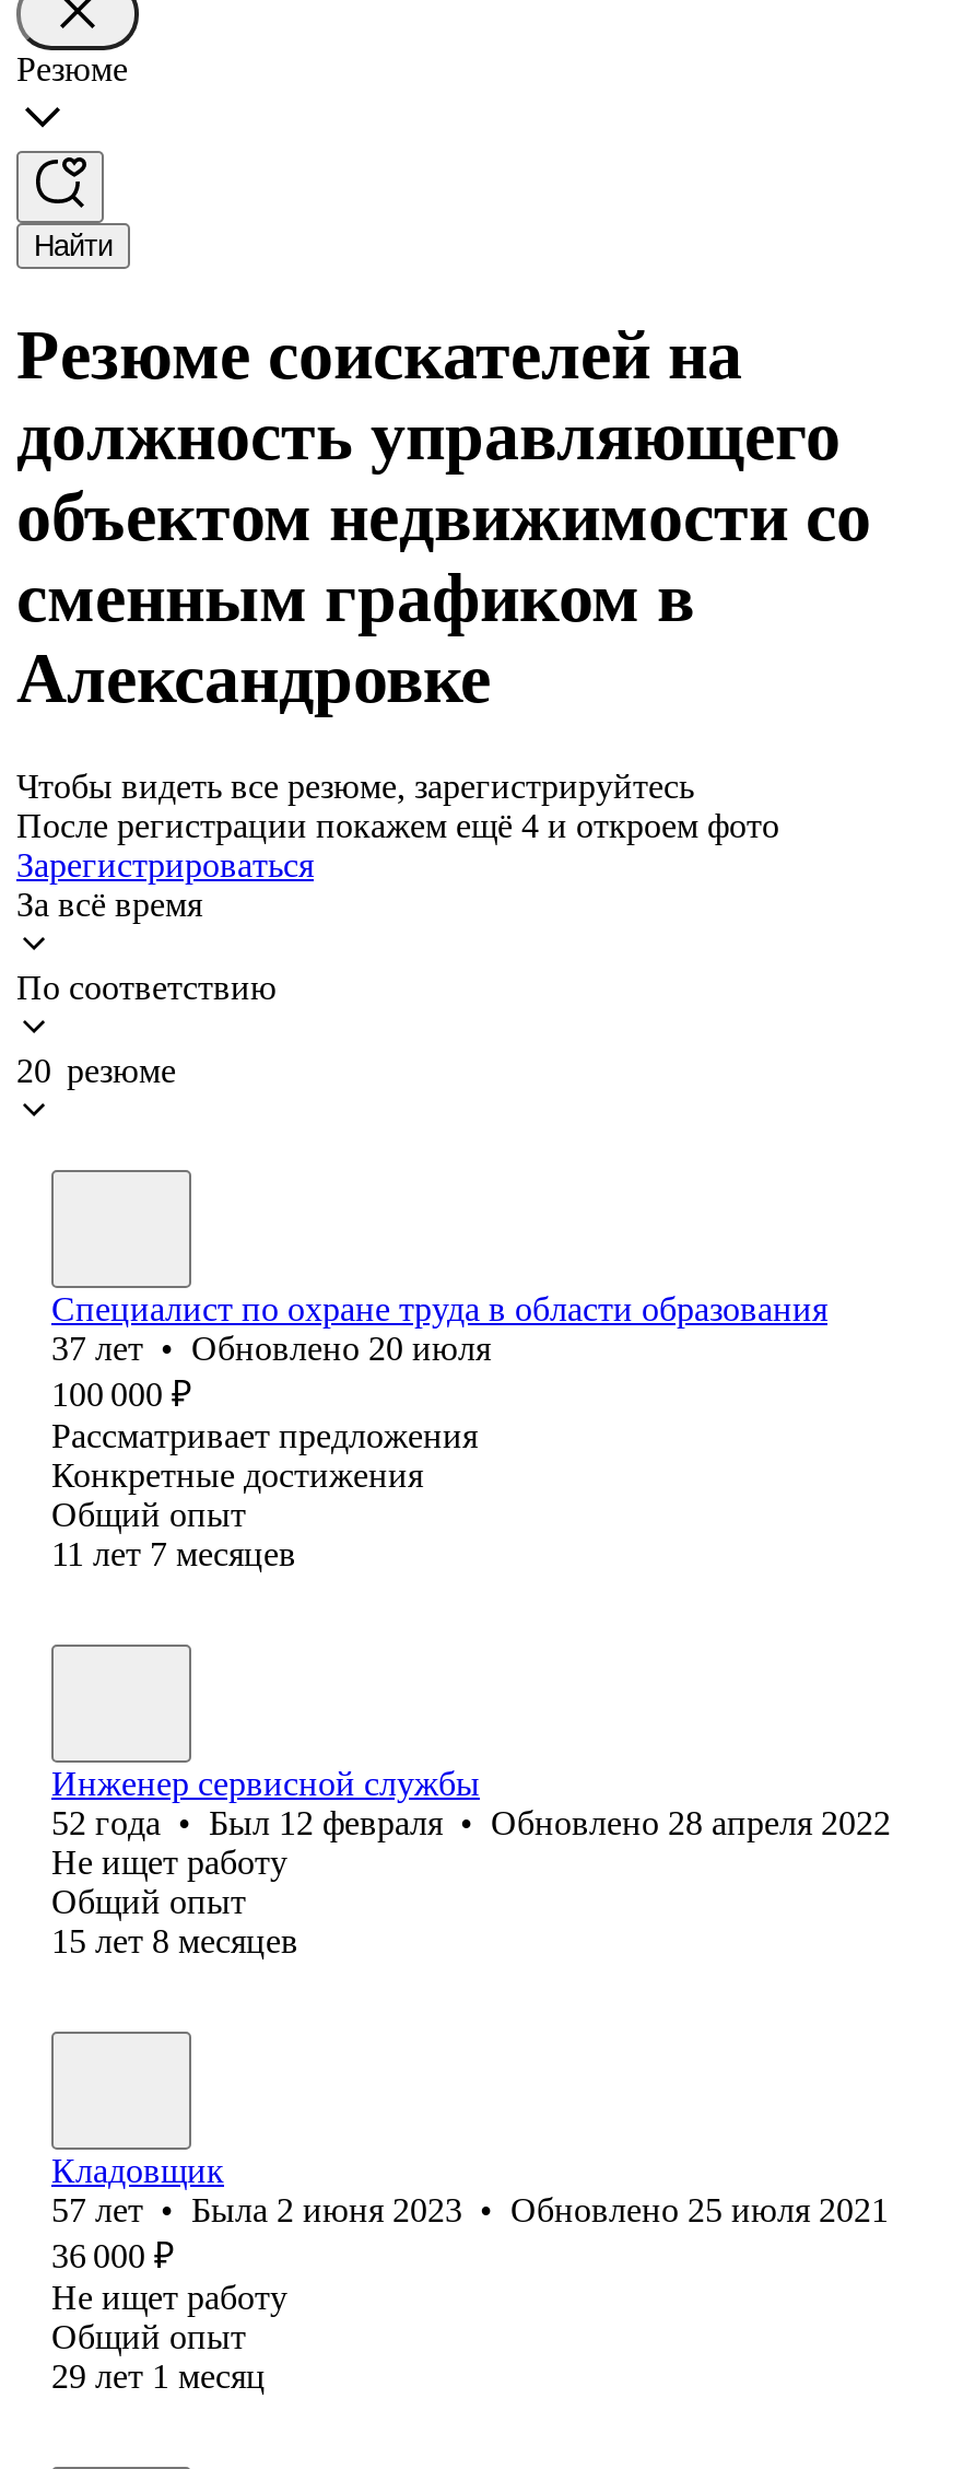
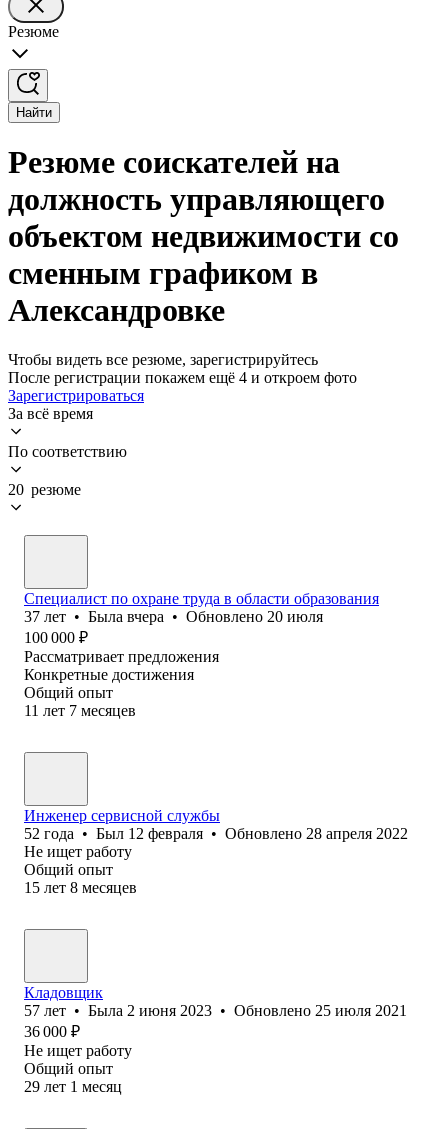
[51,1329,491,1367] 37 лет • Обновлено 20 июля -> [24,608,323,625] 37 лет • Была вчера • Обновлено 20 июля

